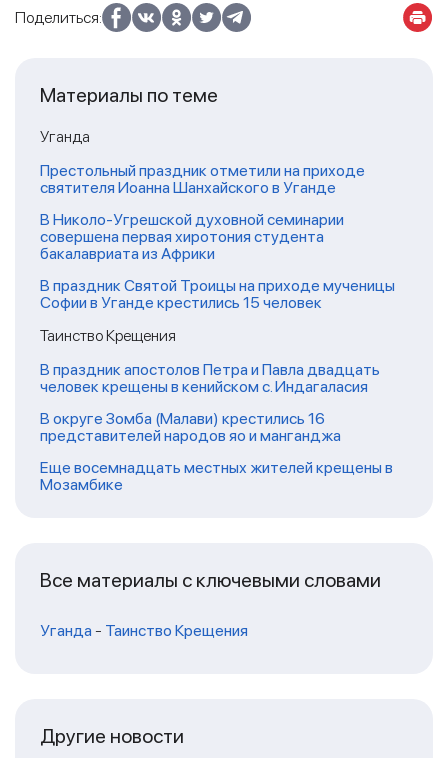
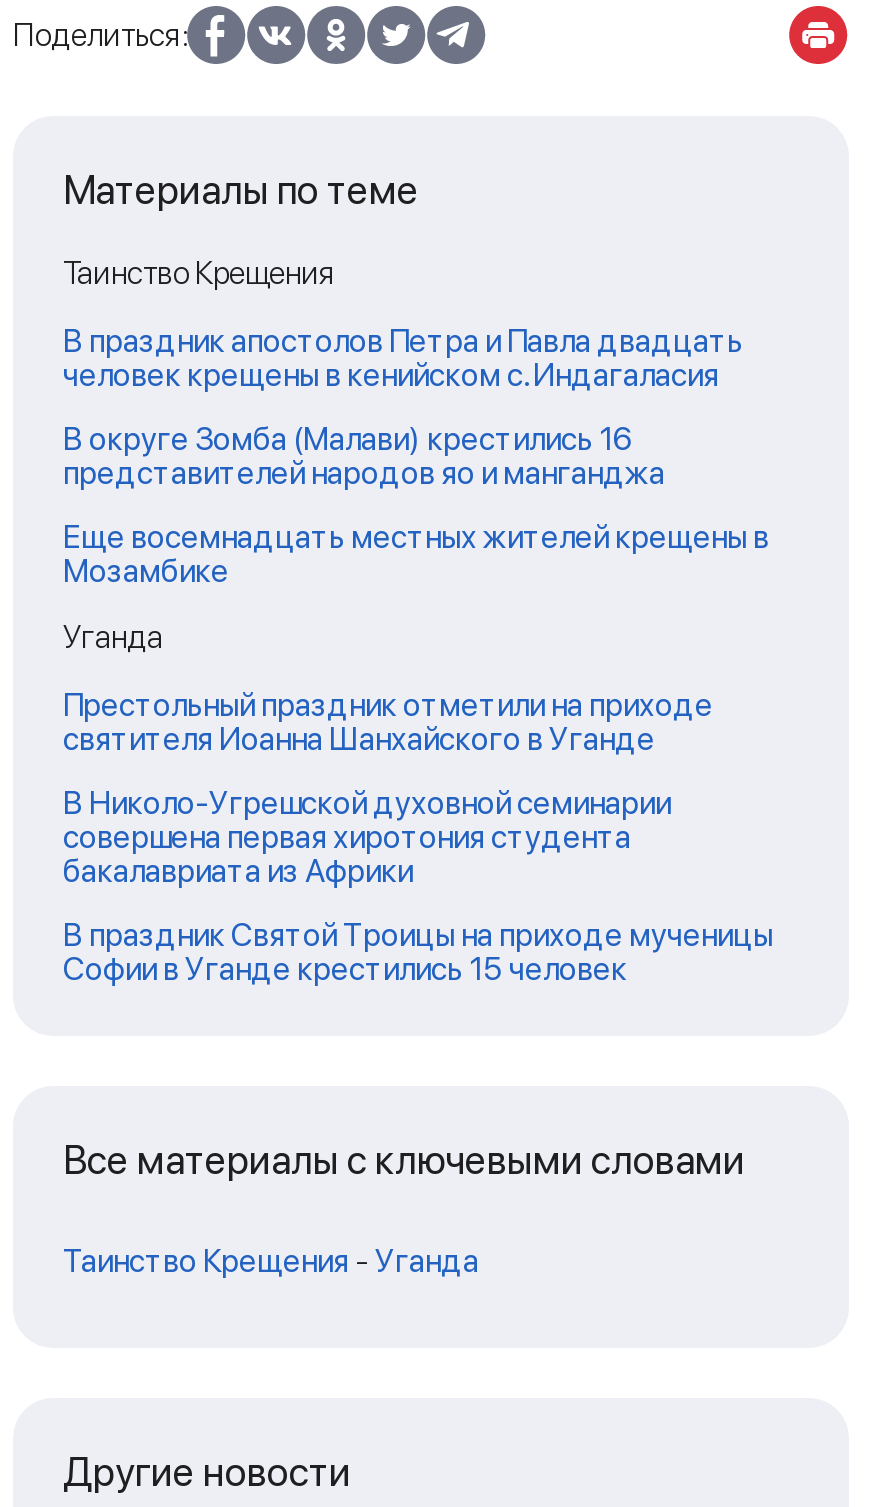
moved [40,127,395,312] -> [63,619,773,989]: Уганда | Престольный праздник отметили на приходе | святителя Иоанна Шанхайского в Уганде | В Николо-Угрешской духовной семинарии | совершена первая хиротония студента | бакалавриата из Африки | В праздник Святой Троицы на приходе мученицы | Софии в Уганде крестились 15 человек
moved [40,326,393,494] -> [63,255,769,591]: Таинство Крещения | В праздник апостолов Петра и Павла двадцать | человек крещены в кенийском с. Индагаласия | В округе Зомба (Малави) крестились 16 | представителей народов яо и манганджа | Еще восемнадцать местных жителей крещены в | Мозамбике
[40,621,248,640] Уганда - Таинство Крещения -> [63,1243,479,1281] Таинство Крещения - Уганда

